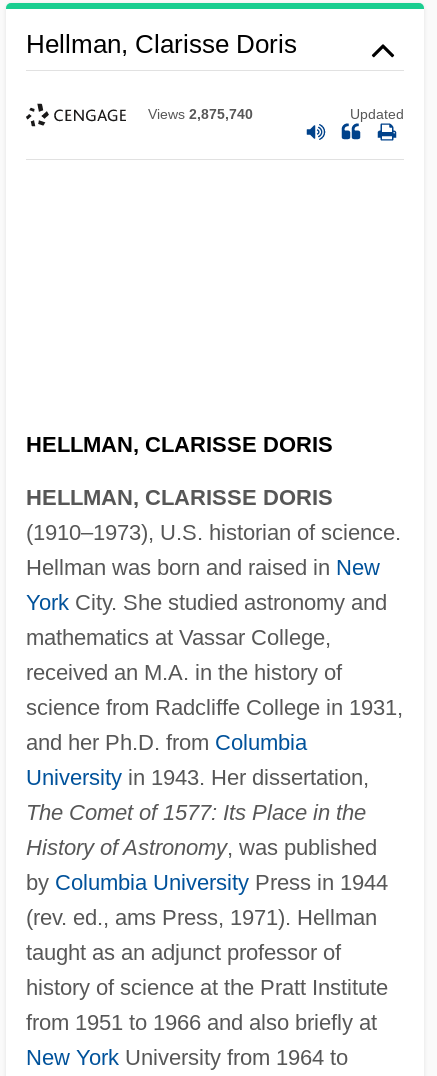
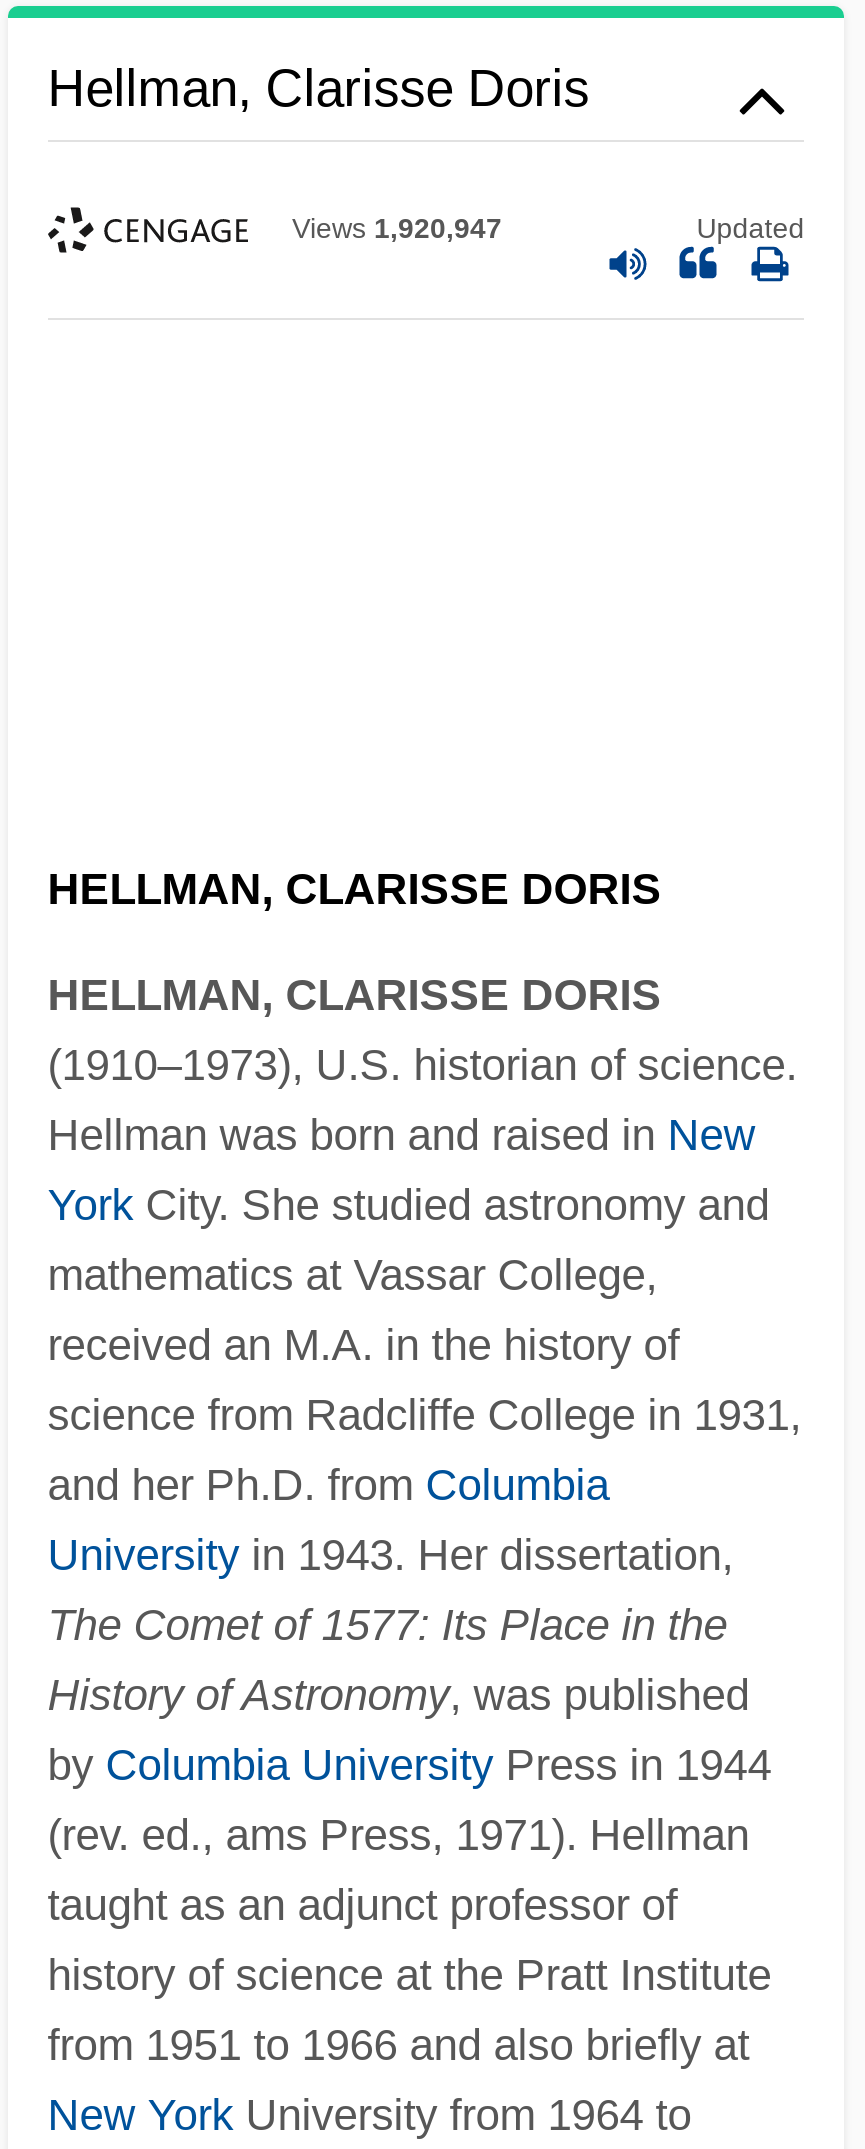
[148,106,253,122] Views 2,875,740 -> [292,213,502,245] Views 1,920,947

